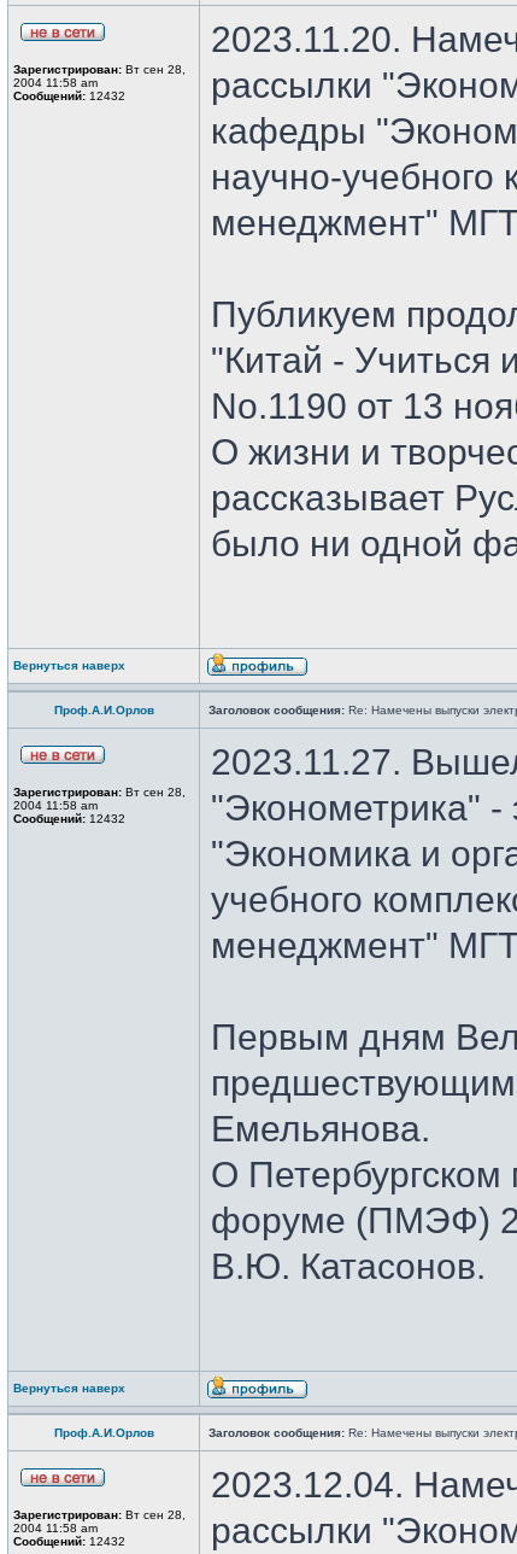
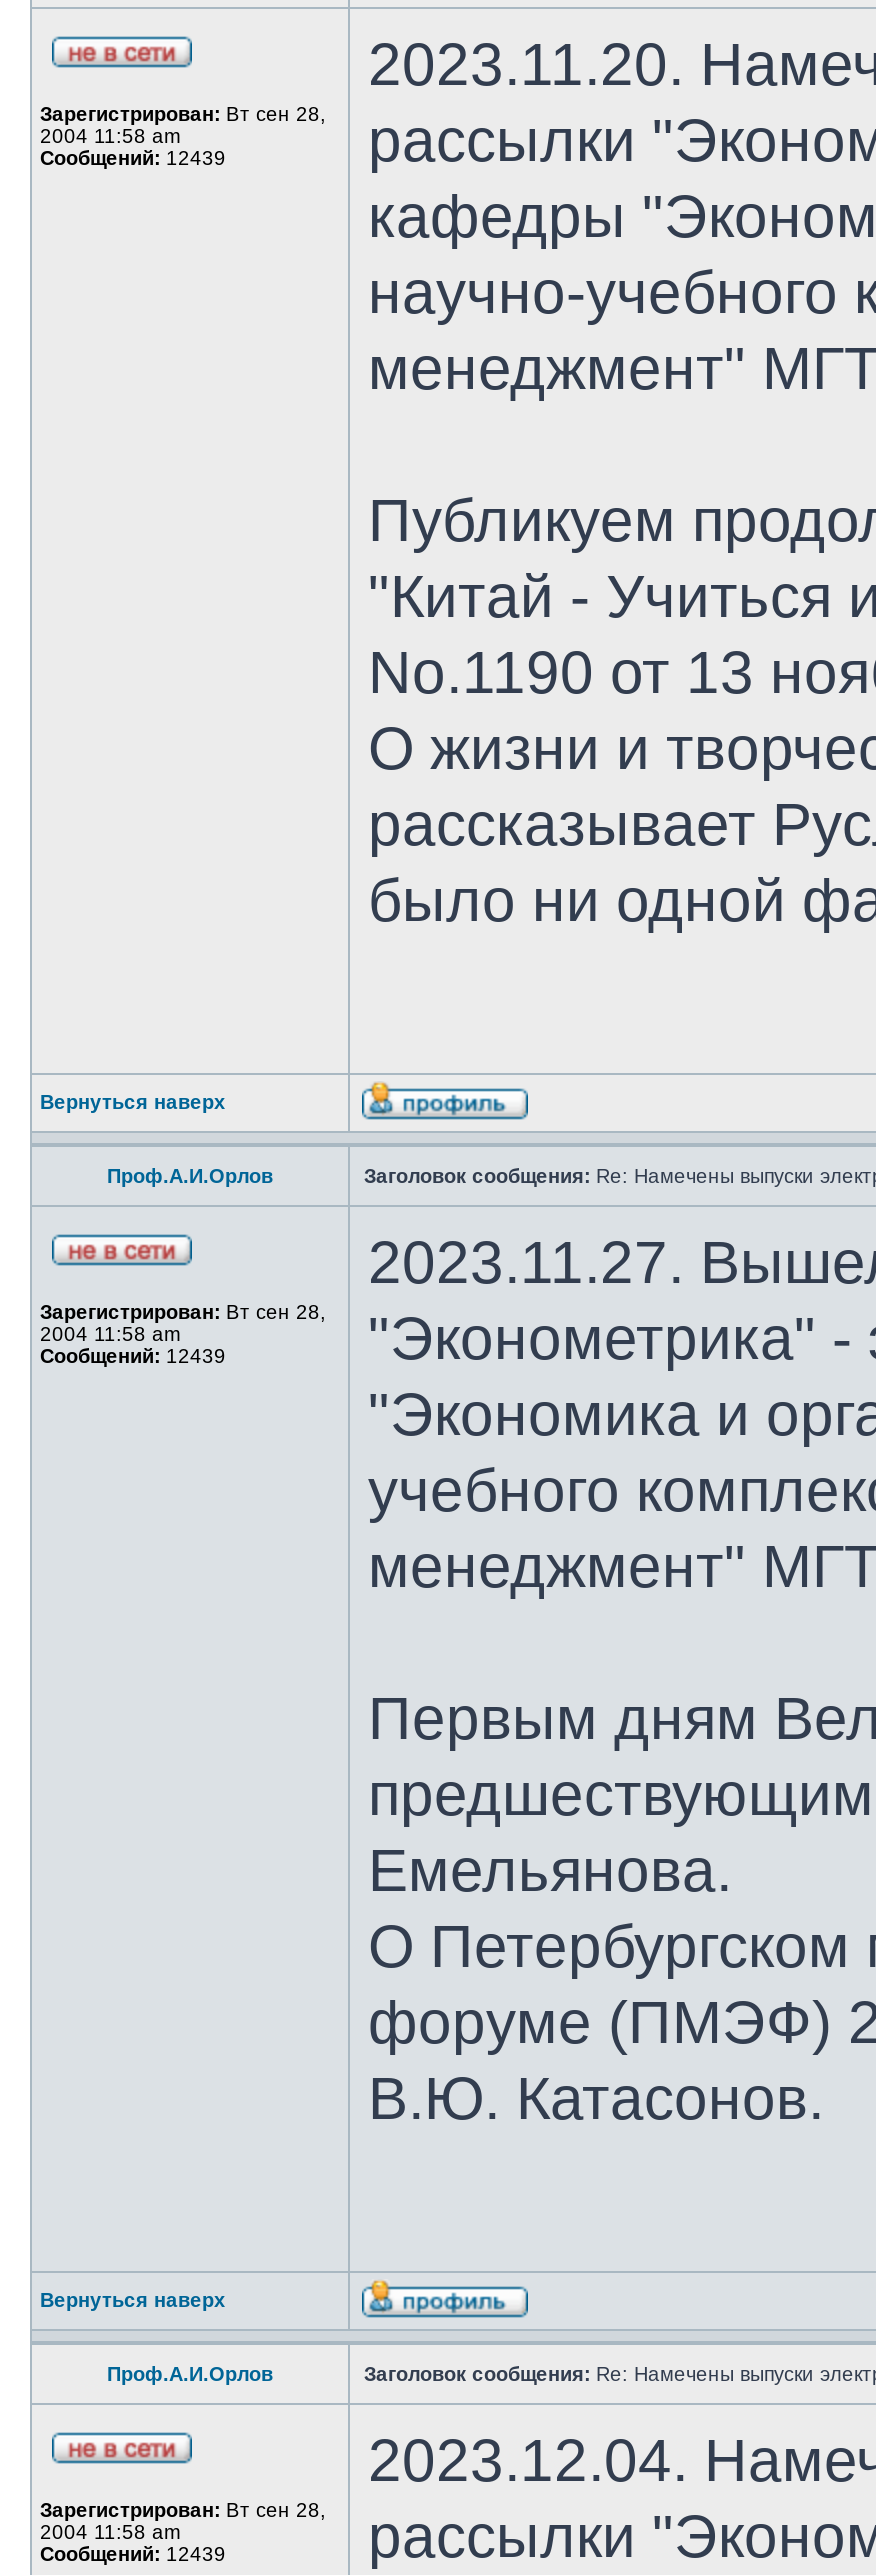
[13,89,125,103] Сообщений: 12432 -> [40,147,226,169] Сообщений: 12439
[13,812,125,825] Сообщений: 12432 -> [40,1345,226,1367] Сообщений: 12439
[13,1535,125,1548] Сообщений: 12432 -> [40,2543,226,2565] Сообщений: 12439

